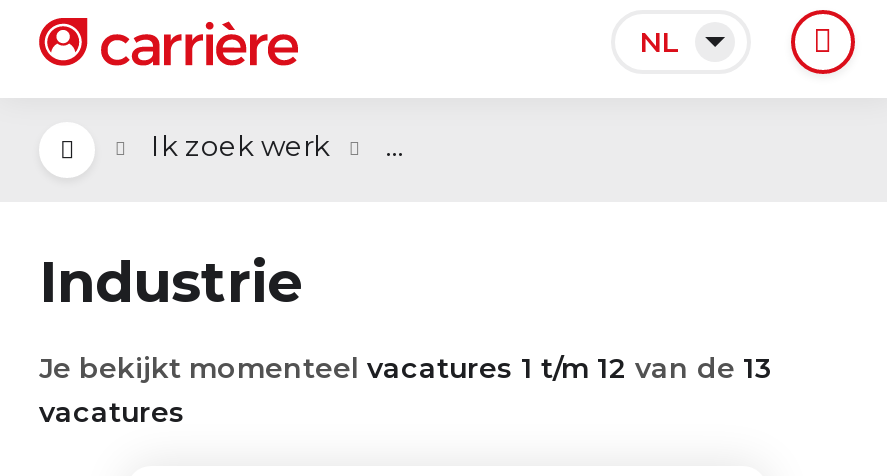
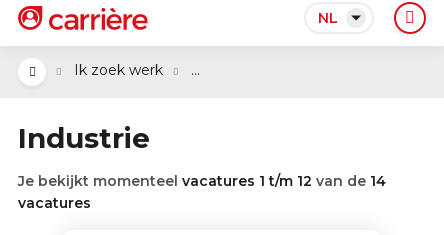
[39,350,773,386] Je bekijkt momenteel vacatures 1 t/m 12 van de 13 -> [18,172,386,190] Je bekijkt momenteel vacatures 1 t/m 12 van de 14

